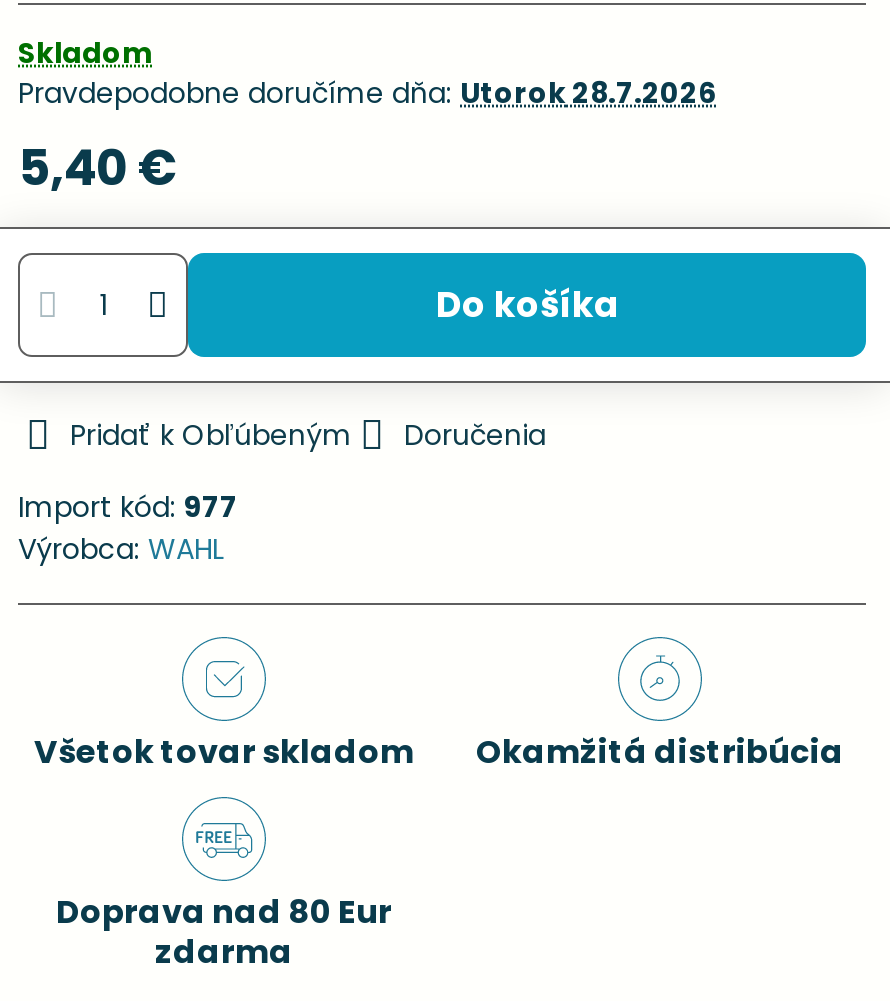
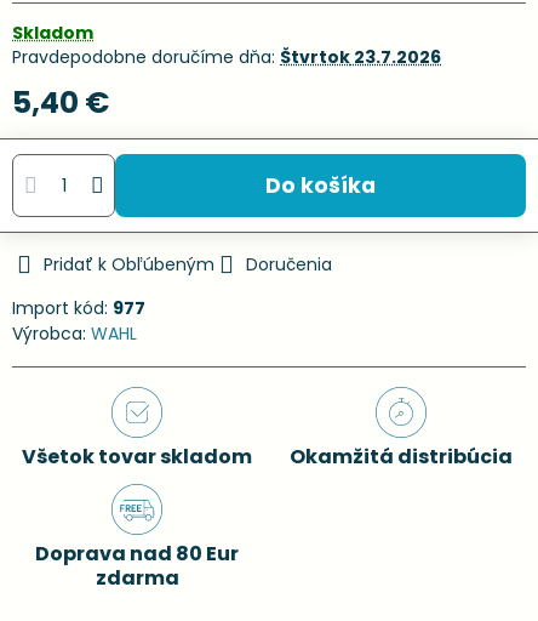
[18,73,716,113] Pravdepodobne doručíme dňa: Utorok 28.7.2026 -> [12,45,441,69] Pravdepodobne doručíme dňa: Štvrtok 23.7.2026

